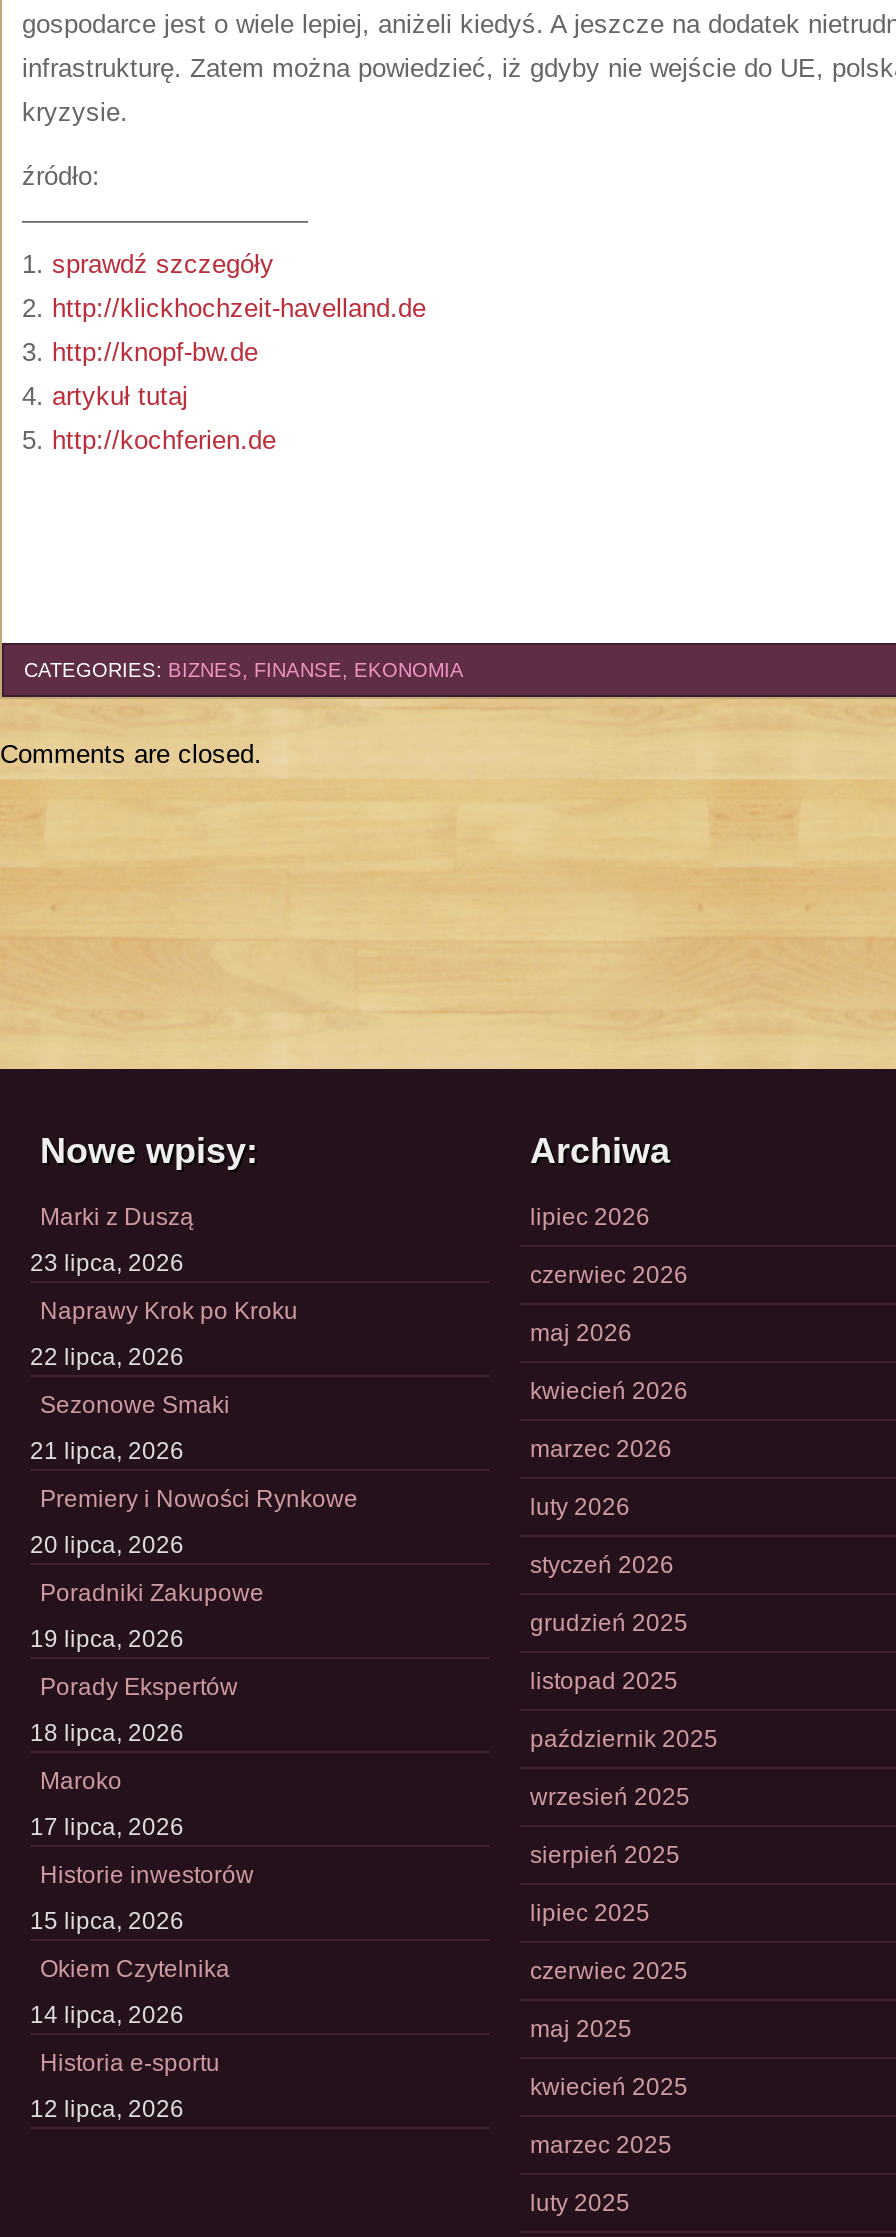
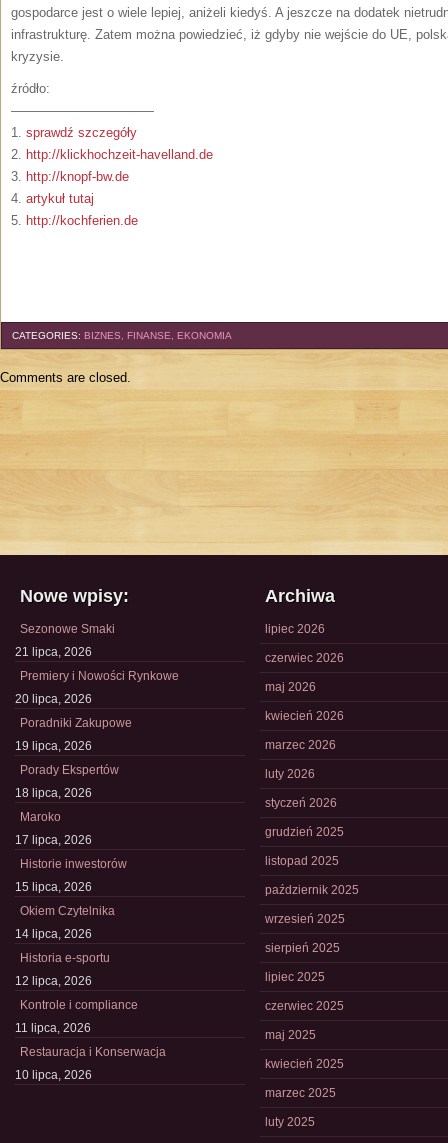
[30,1203,298,1371] Marki z Duszą | 23 lipca, 2026 | Naprawy Krok po Kroku | 22 lipca, 2026 -> none
moved [30,1391,358,2123] -> [15,622,179,988]: Sezonowe Smaki | 21 lipca, 2026 | Premiery i Nowości Rynkowe | ... | Historia e-sportu | 12 lipca, 2026
none -> [15,998,166,1082] Kontrole i compliance | 11 lipca, 2026 | Restauracja i Konserwacja | 10 lipca, 2026

